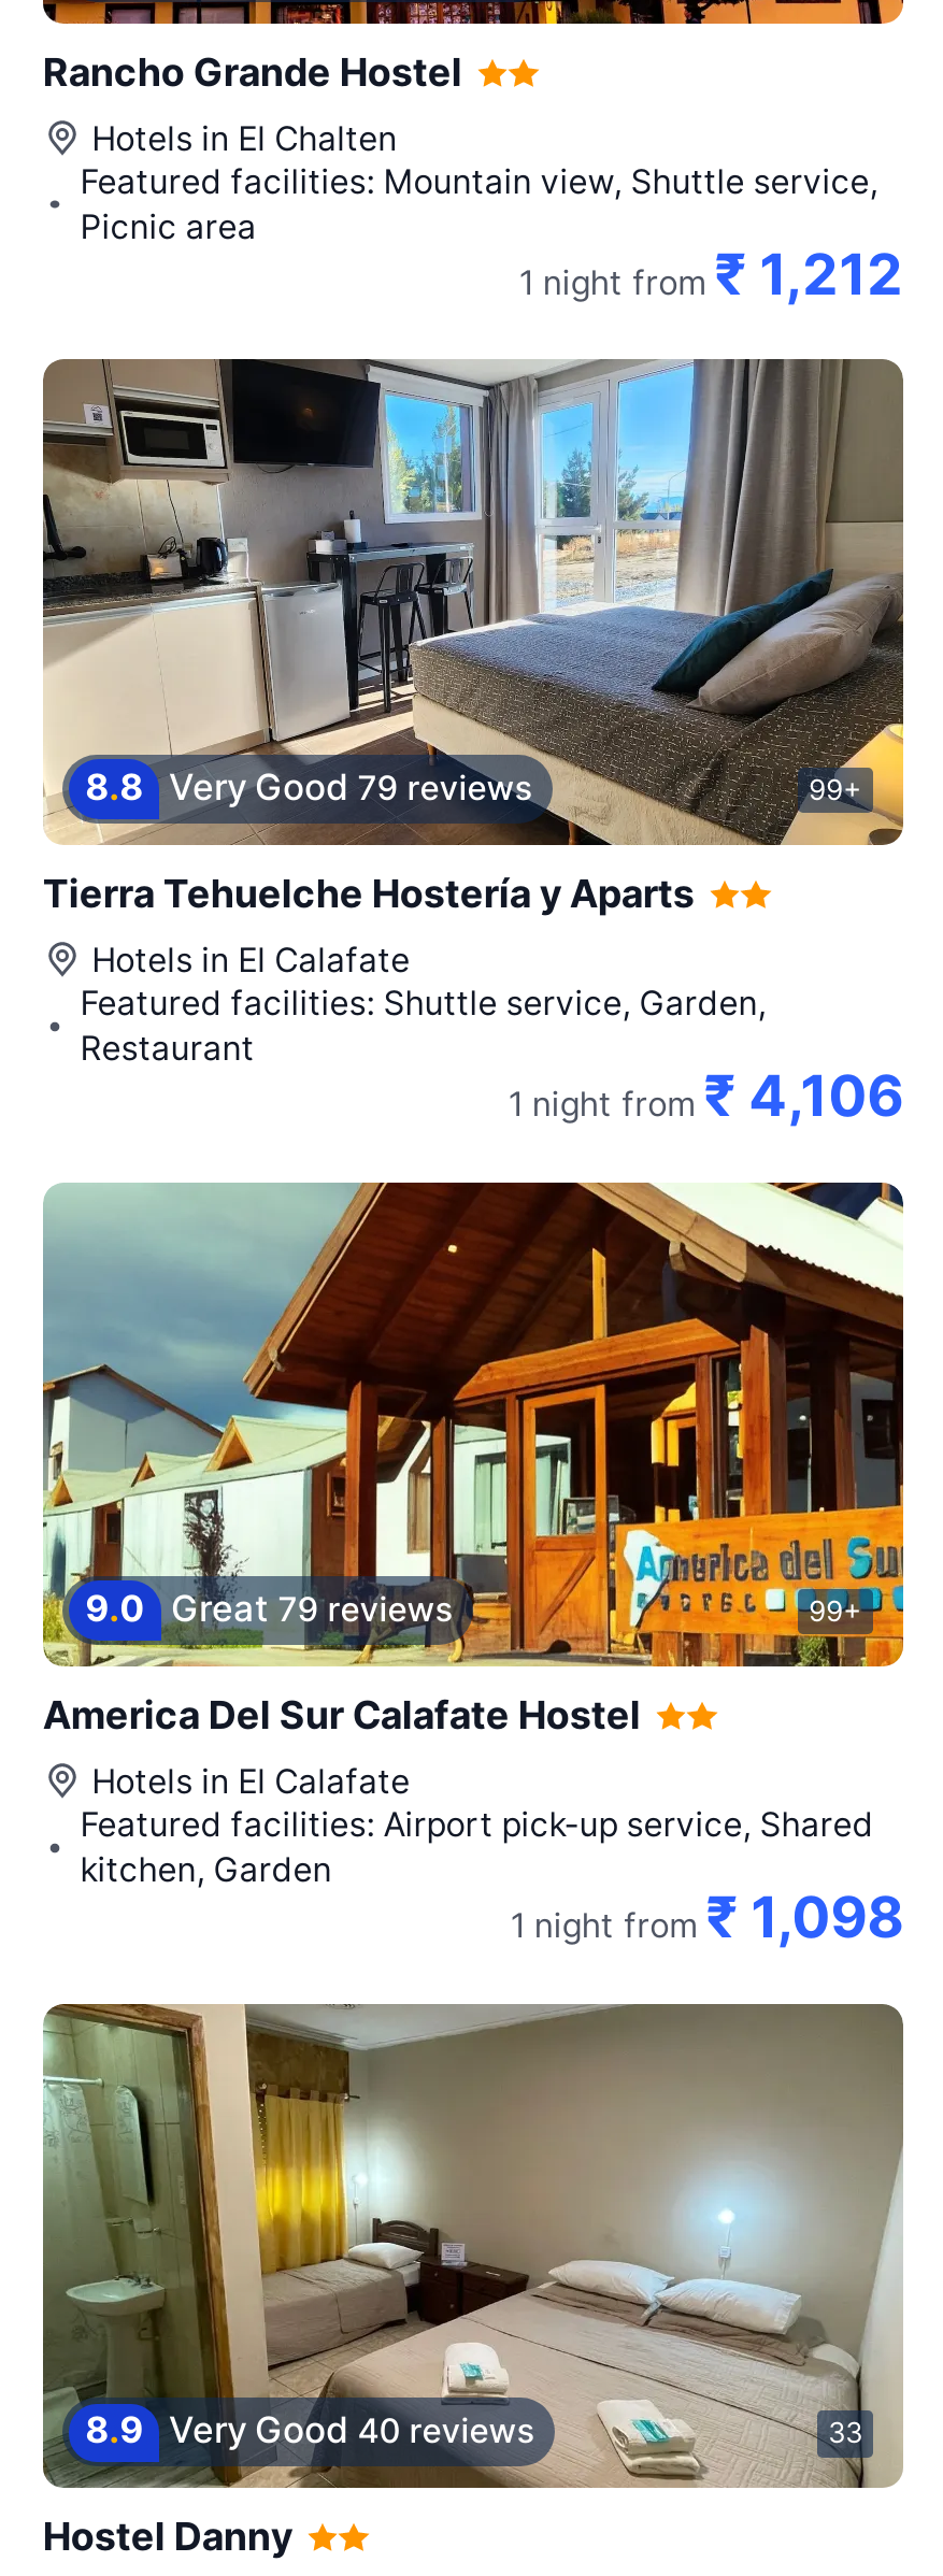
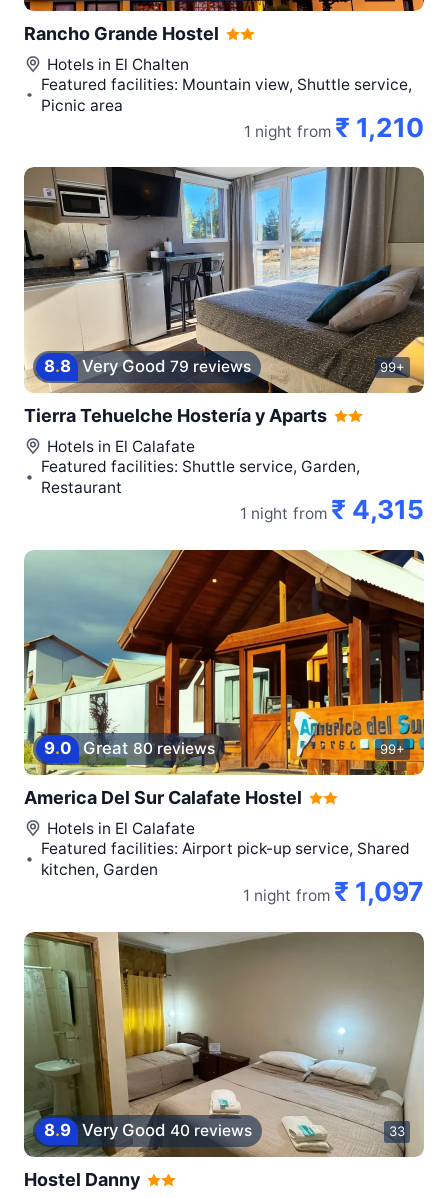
[519,240,903,307] 1 night from ₹ 1,212 -> [244,112,424,143] 1 night from ₹ 1,210
[508,1062,903,1128] 1 night from ₹ 4,106 -> [240,494,424,525] 1 night from ₹ 4,315
[85,1588,452,1631] 9.0 Great 79 reviews -> [44,738,215,758] 9.0 Great 80 reviews
[510,1883,903,1950] 1 night from ₹ 1,098 -> [243,876,424,907] 1 night from ₹ 1,097

